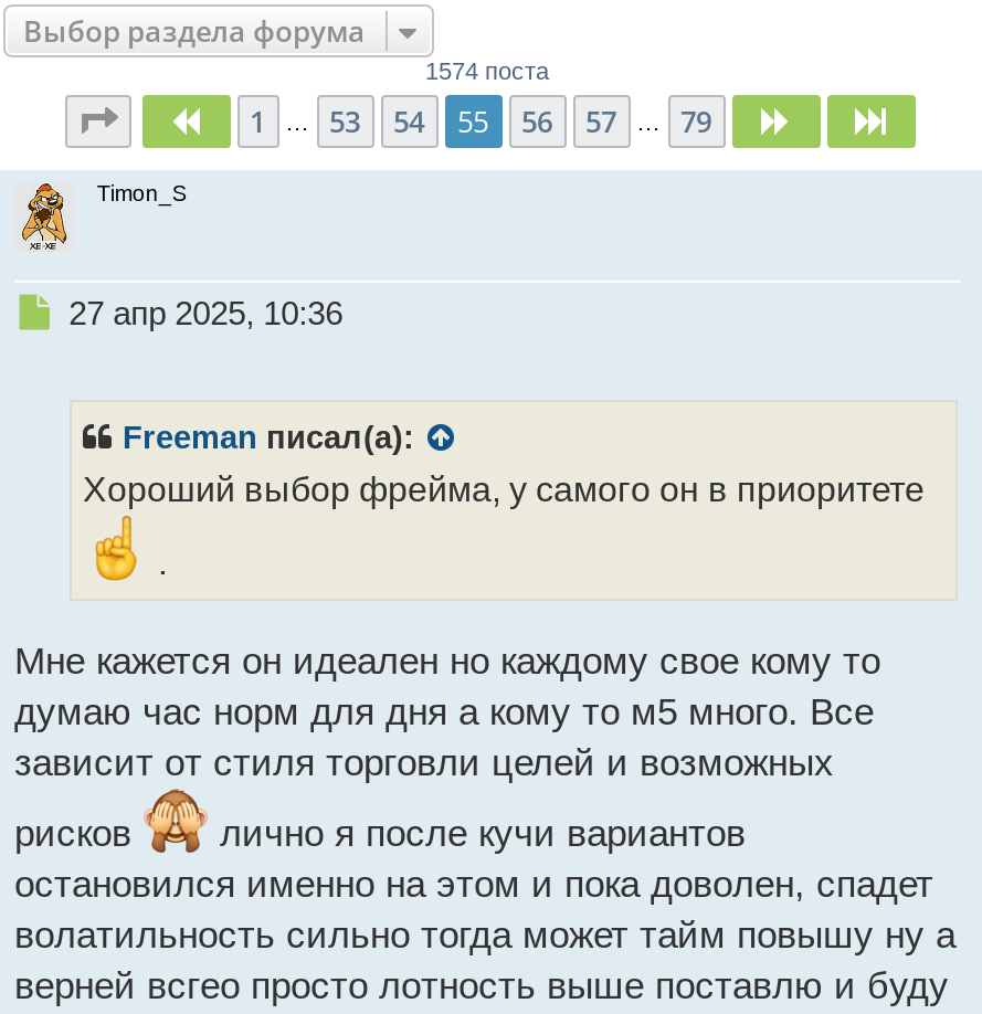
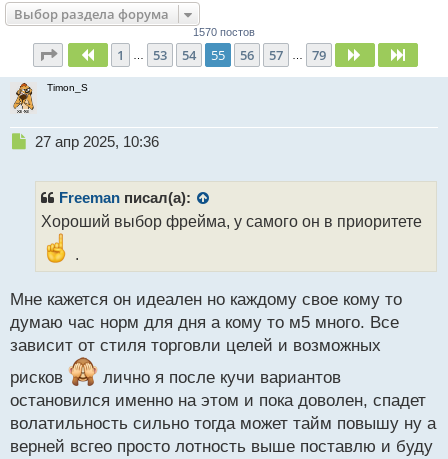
[425,57,549,84] 1574 поста -> [193,26,255,38] 1570 постов

